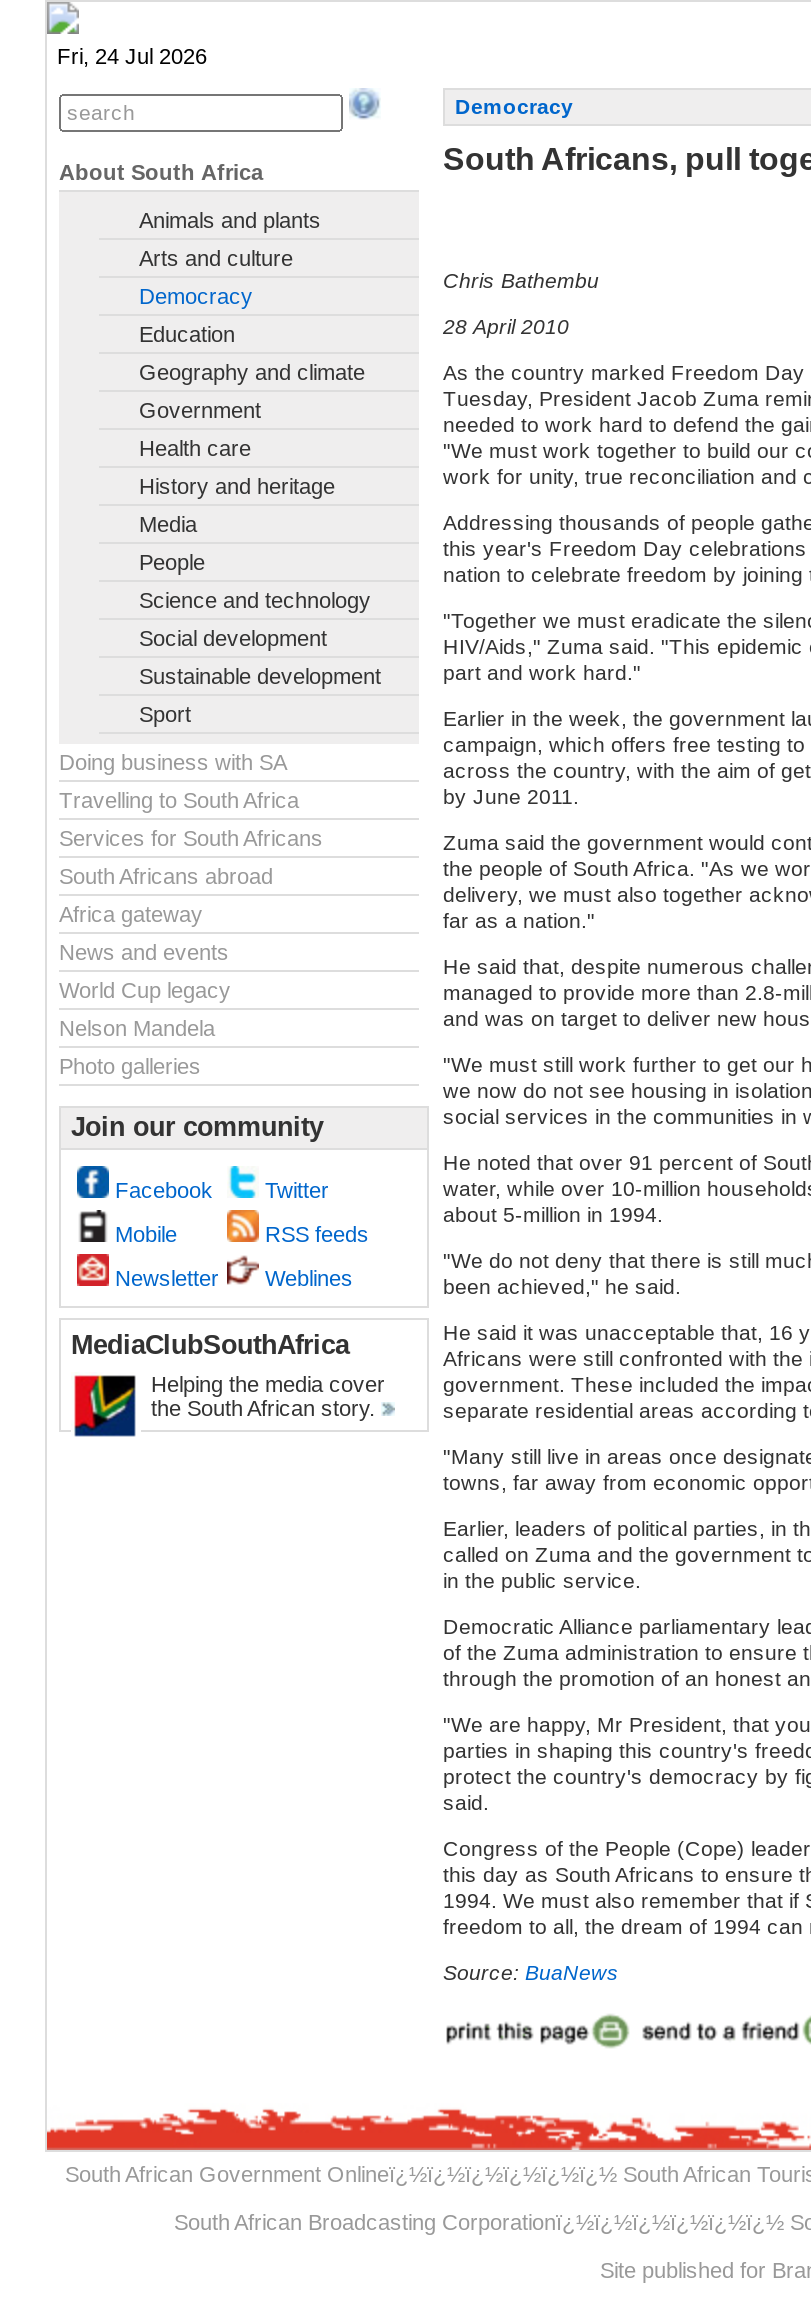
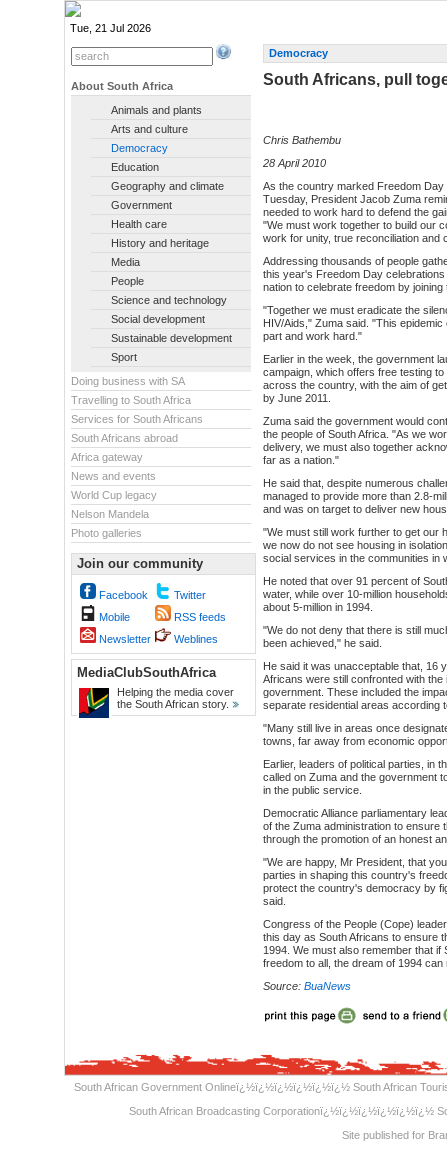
[57,44,207,68] Fri, 24 Jul 2026 -> [70,22,151,34] Tue, 21 Jul 2026

